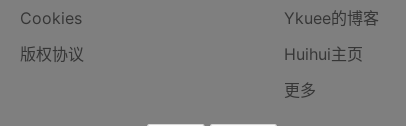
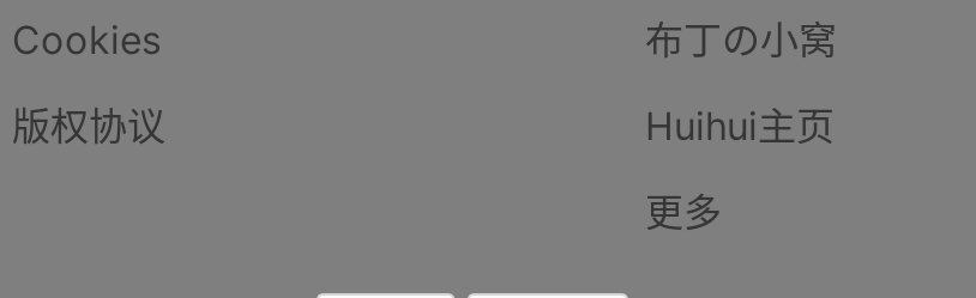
[284,8,379,28] Ykuee的博客 -> [645,16,837,64] 布丁の小窝

